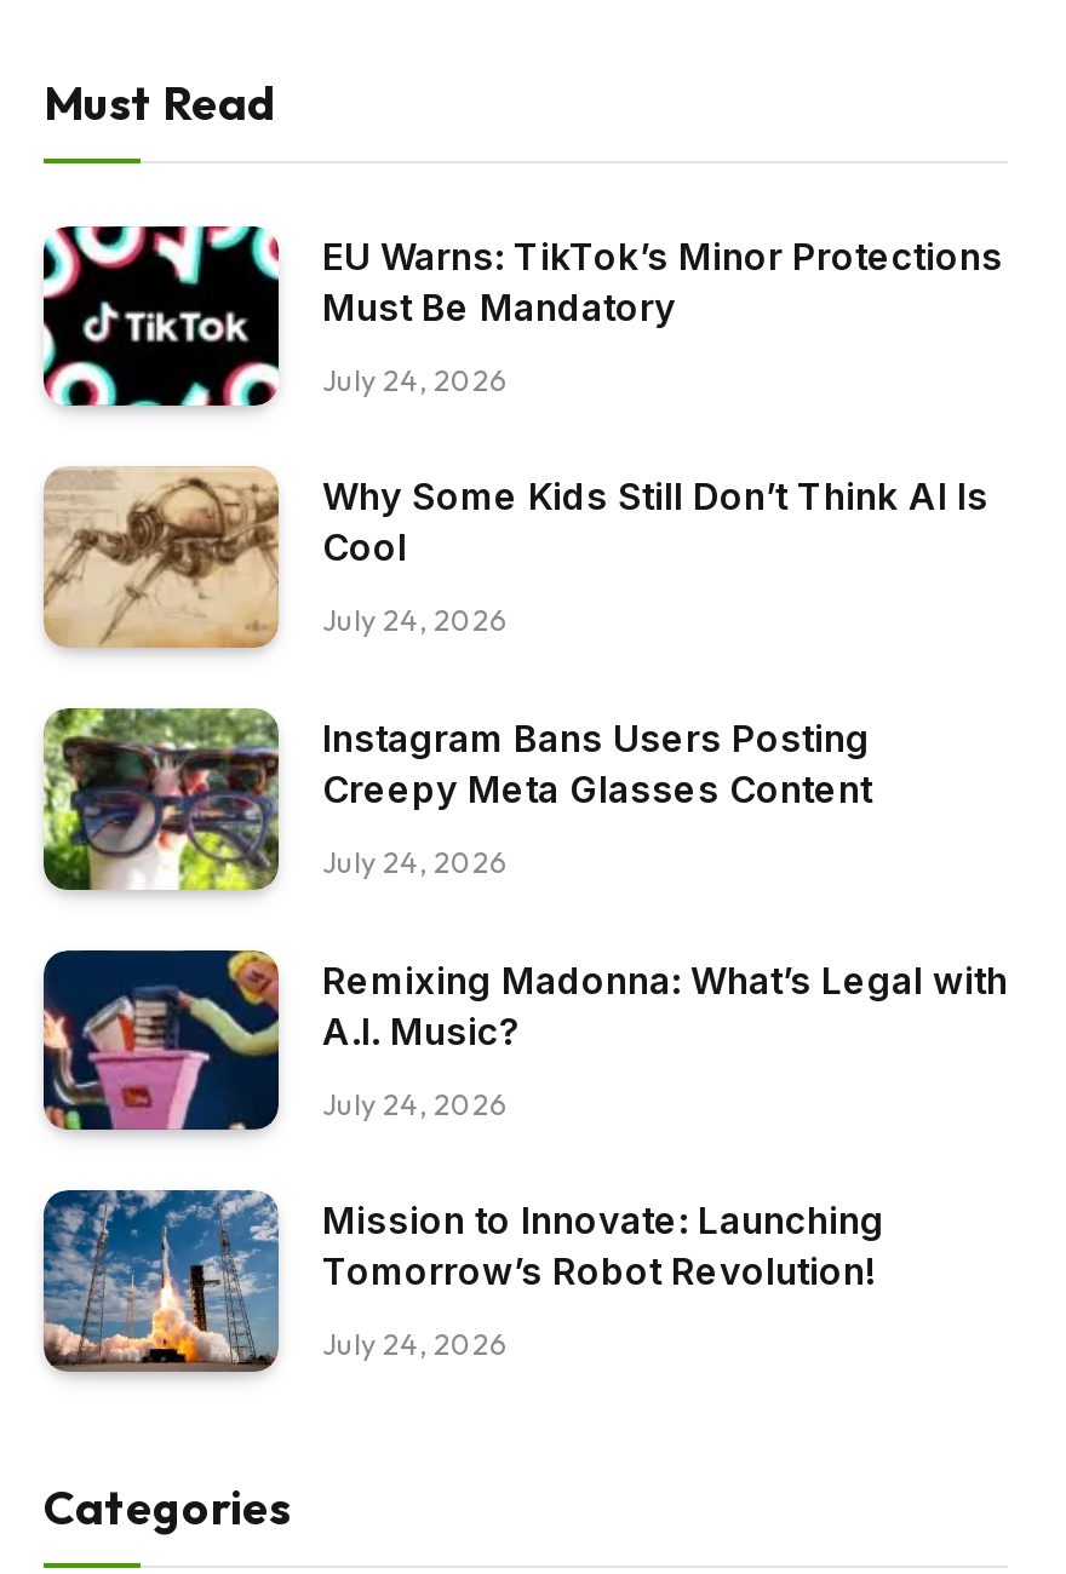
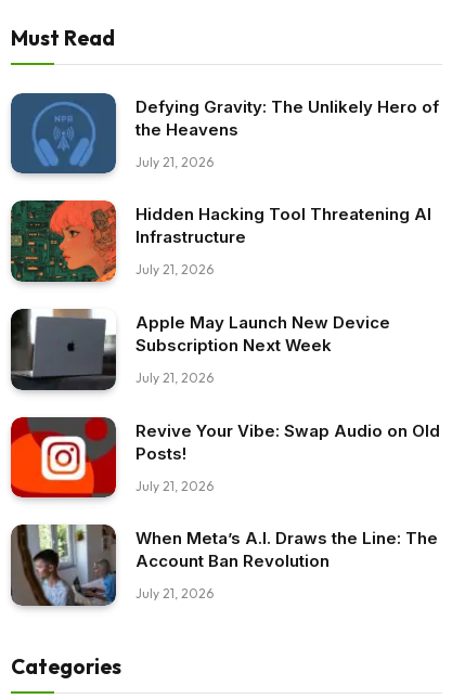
[41,224,1003,408] [image] | EU Warns: TikTok’s Minor Protections | Must Be Mandatory -> [10,92,439,174] [image] | Defying Gravity: The Unlikely Hero of | the Heavens
[322,362,506,398] July 24, 2026 -> [135,154,214,170] July 21, 2026
[41,466,988,650] [image] | Why Some Kids Still Don’t Think AI Is | Cool -> [10,199,431,283] [image] | Hidden Hacking Tool Threatening AI | Infrastructure
[322,603,506,639] July 24, 2026 -> [135,262,214,278] July 21, 2026
[41,706,872,892] [image] | Instagram Bans Users Posting | Creepy Meta Glasses Content -> [10,309,390,391] [image] | Apple May Launch New Device | Subscription Next Week
[322,844,506,880] July 24, 2026 -> [135,370,214,386] July 21, 2026
[41,948,1008,1132] [image] | Remixing Madonna: What’s Legal with | A.I. Music? -> [10,416,440,499] [image] | Revive Your Vibe: Swap Audio on Old | Posts!
[322,1085,506,1121] July 24, 2026 -> [135,477,214,494] July 21, 2026
[41,1188,884,1372] [image] | Mission to Innovate: Launching | Tomorrow’s Robot Revolution! -> [10,523,438,606] [image] | When Meta’s A.I. Draws the Line: The | Account Ban Revolution
[322,1326,506,1363] July 24, 2026 -> [135,585,214,602] July 21, 2026

